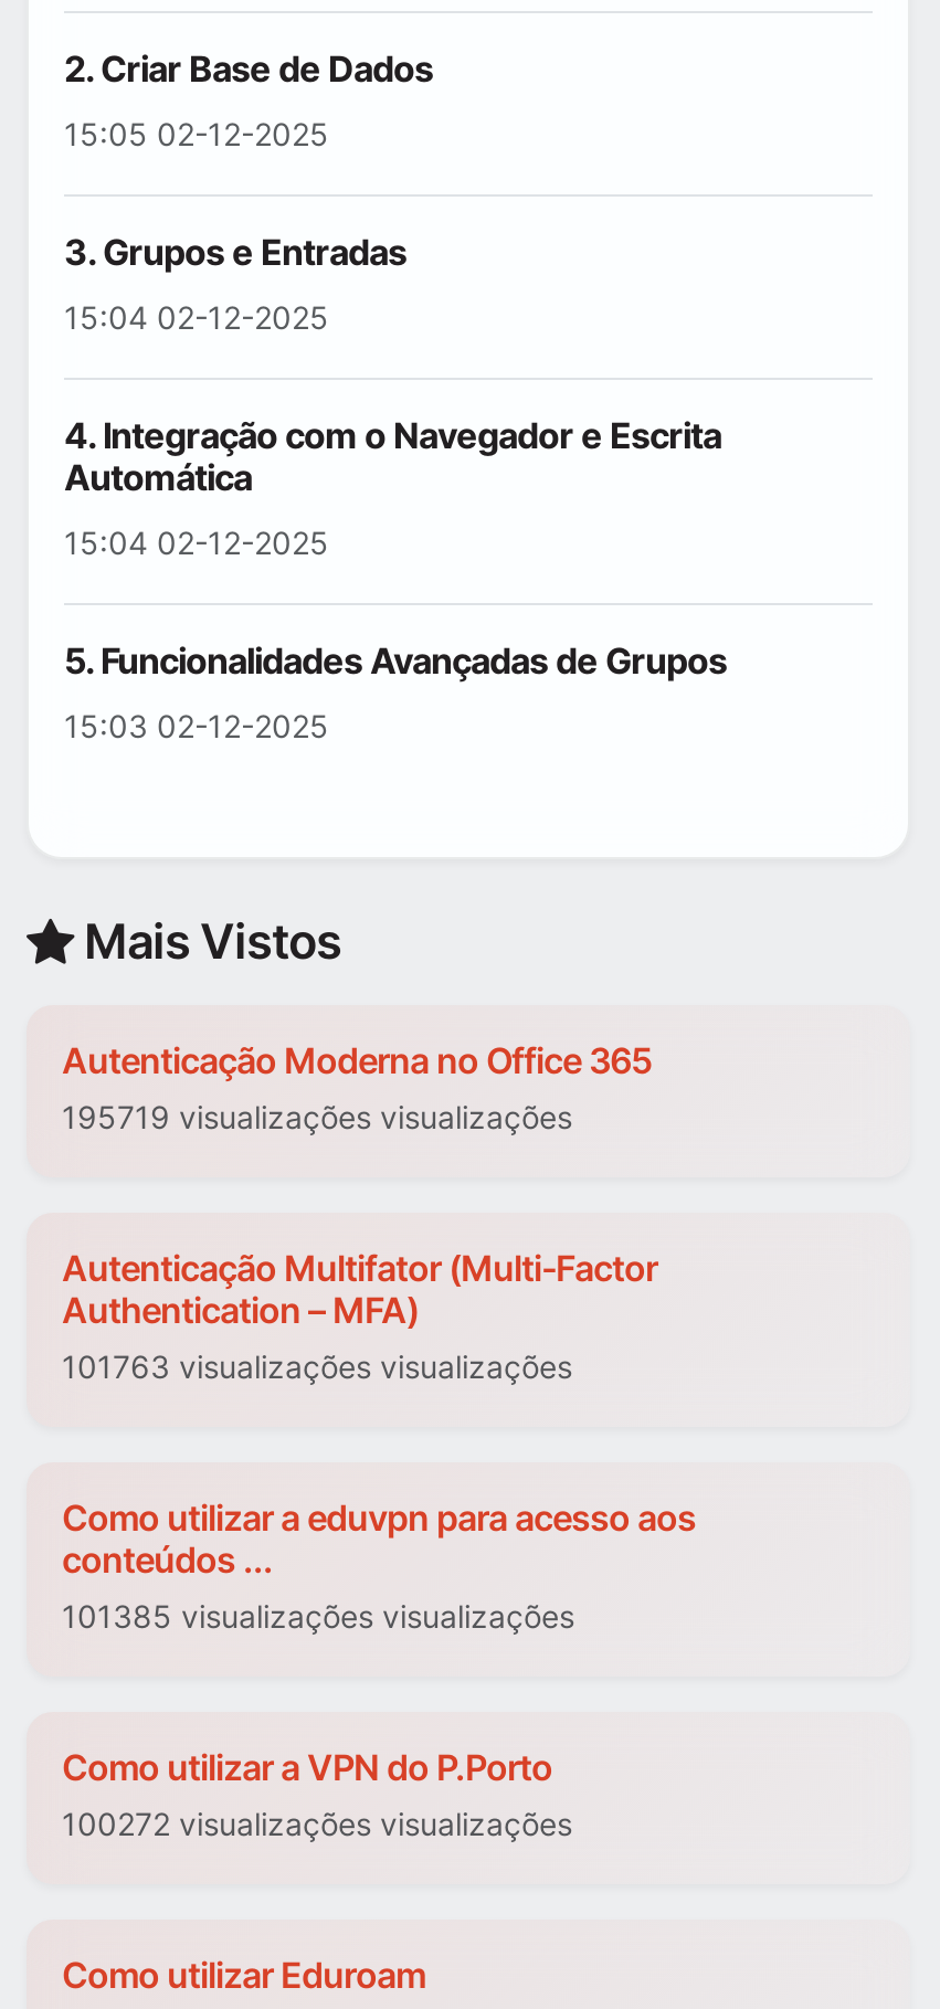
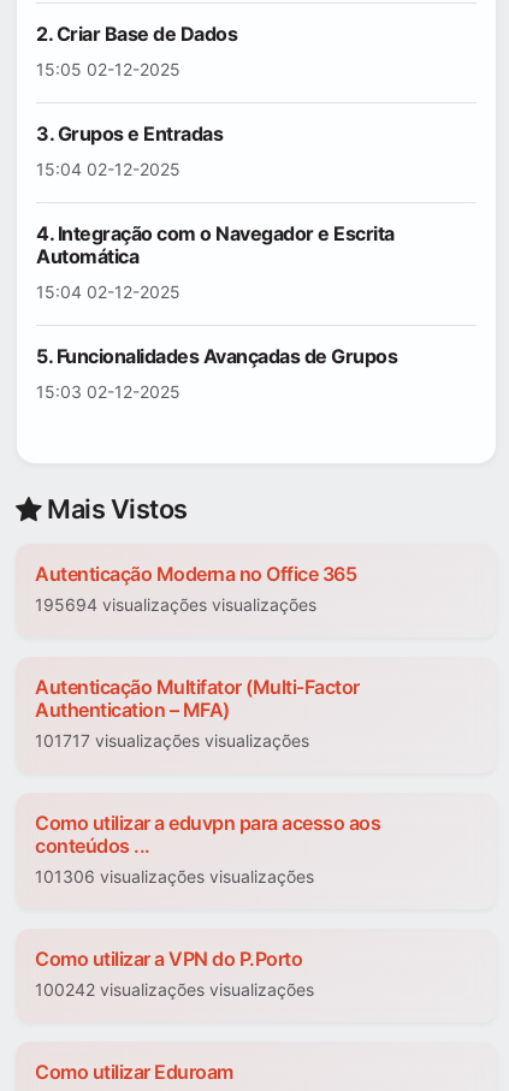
[62,1099,572,1136] 195719 visualizações visualizações -> [35,595,316,615] 195694 visualizações visualizações
[62,1349,572,1386] 101763 visualizações visualizações -> [35,731,309,751] 101717 visualizações visualizações
[62,1598,574,1636] 101385 visualizações visualizações -> [35,867,314,887] 101306 visualizações visualizações
[62,1806,572,1843] 100272 visualizações visualizações -> [35,980,314,1000] 100242 visualizações visualizações

